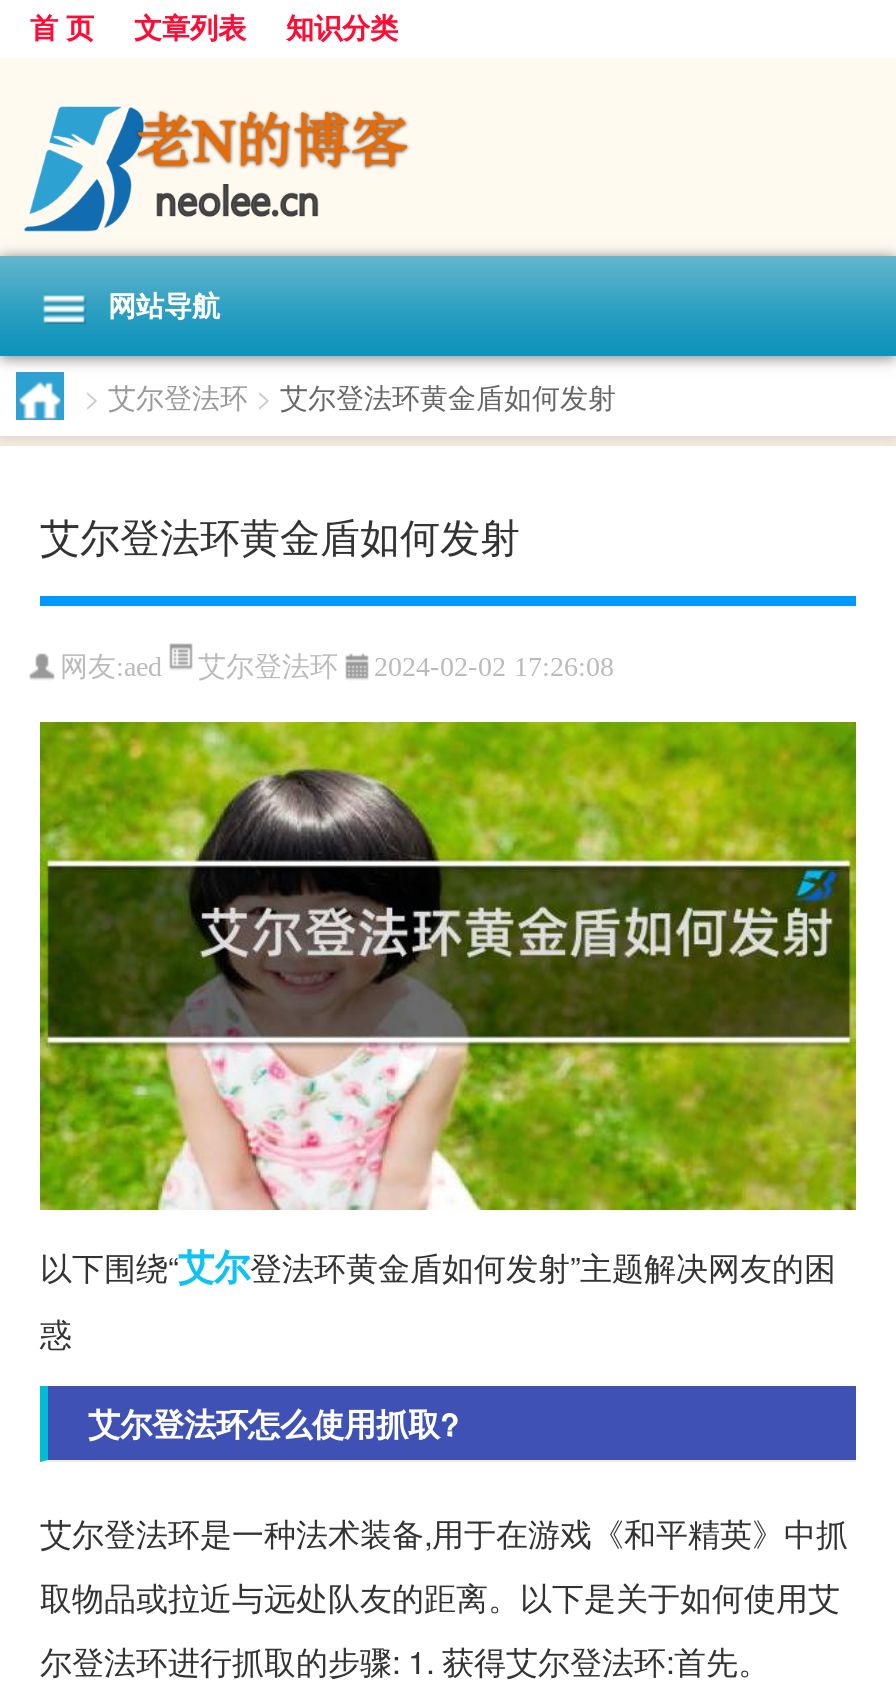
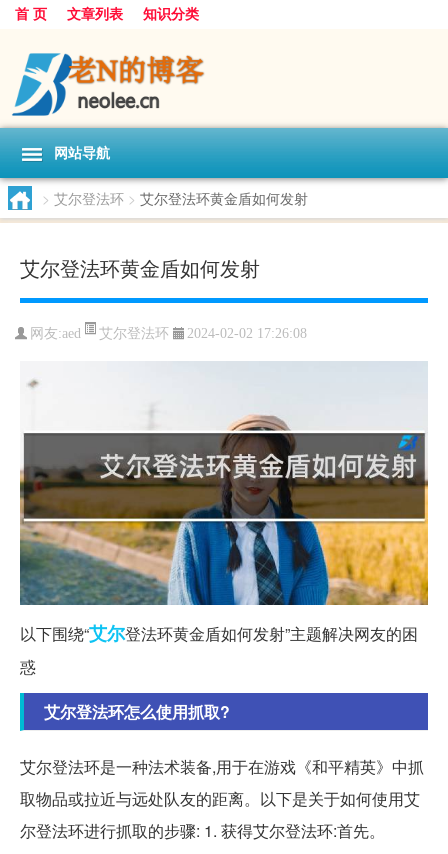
[38,720,858,1212] [image] -> [19,361,429,606] [image]

